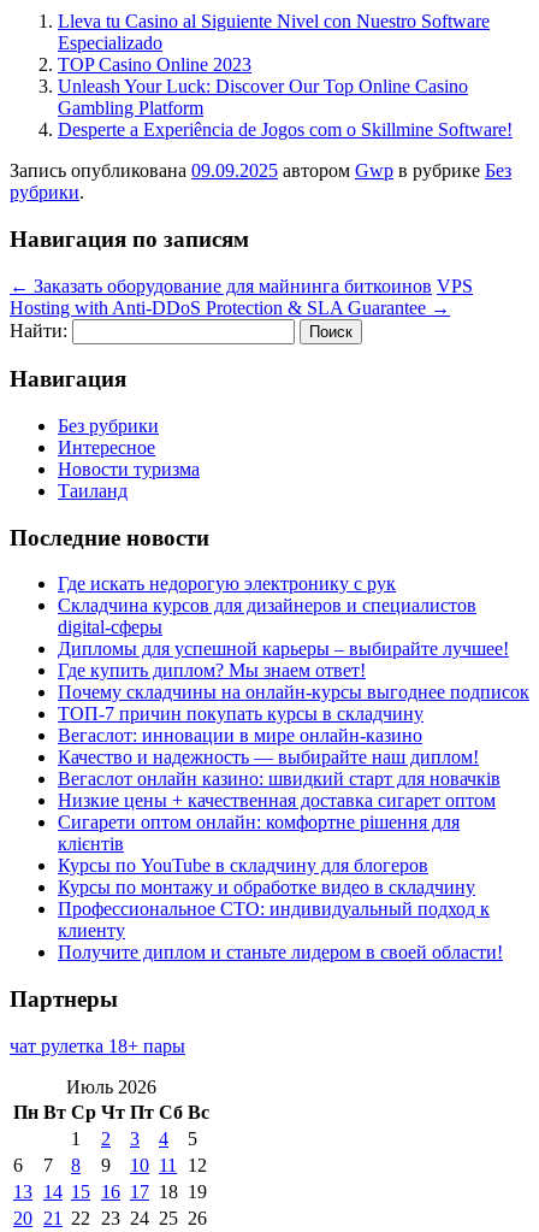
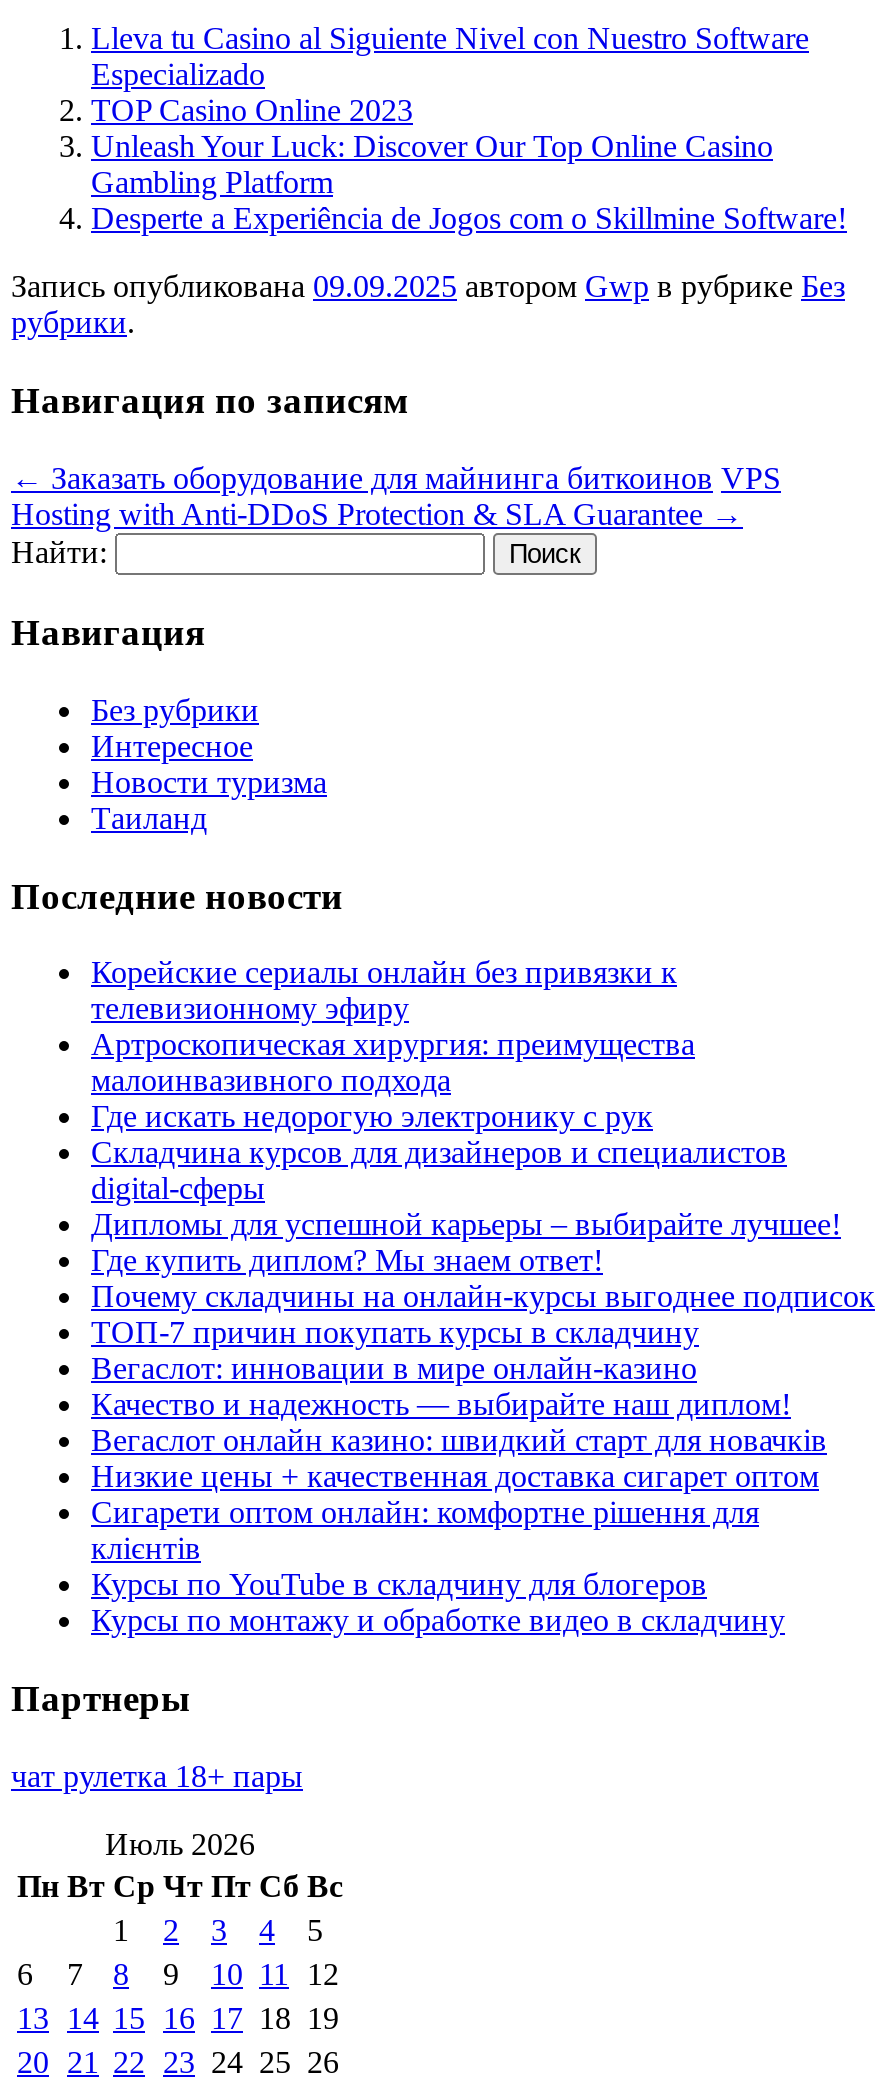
none -> [91,956,695,1098] Корейские сериалы онлайн без привязки к | телевизионному эфиру | Артроскопическая хирургия: преимущества | малоинвазивного подхода
moved [58,574,529,898] -> [91,1100,875,1638]: Где искать недорогую электронику с рук | Складчина курсов для дизайнеров и специалистов | Дипломы для успешной карьеры – выбирайте лучшее! | ... | Курсы по YouTube в складчину для блогеров | Курсы по монтажу и обработке видео в складчину
[58,899,503,963] Профессиональное СТО: индивидуальный подход к | клиенту | Получите диплом и станьте лидером в своей области! -> none

